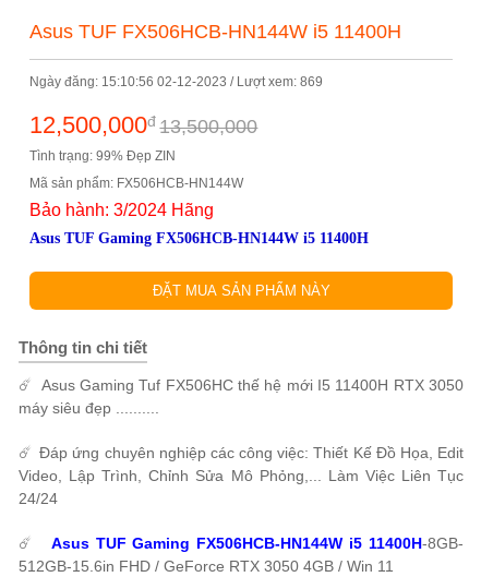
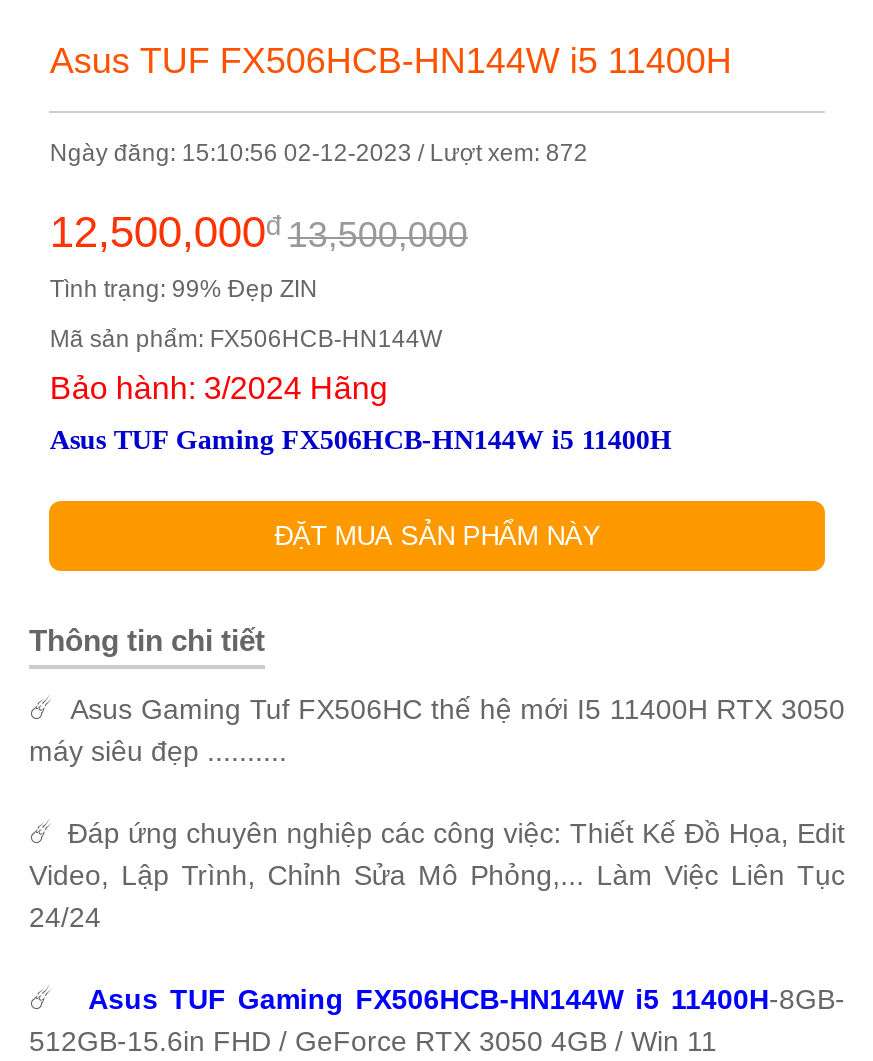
[30,74,323,89] Ngày đăng: 15:10:56 02-12-2023 / Lượt xem: 869 -> [50,138,588,166] Ngày đăng: 15:10:56 02-12-2023 / Lượt xem: 872

